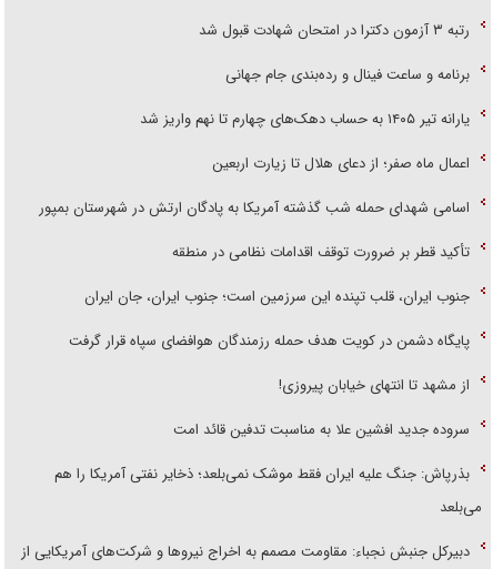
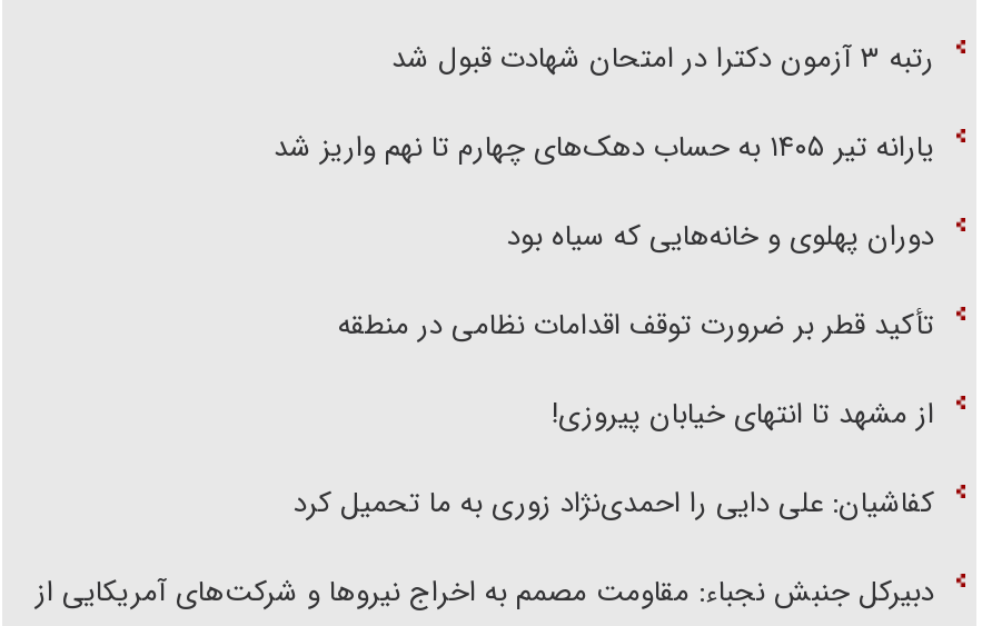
[225,63,470,87] برنامه و ساعت فینال و رده‌بندی جام جهانی -> none
[39,152,470,220] اعمال ماه صفر؛ از دعای هلال تا زیارت اربعین | اسامی شهدای حمله شب گذشته آمریکا به پادگان ارتش در شهرستان بمپور -> [498,214,934,260] دوران پهلوی و خانه‌هایی که سیاه بود
[69,285,470,353] جنوب ایران، قلب تپنده این سرزمین است؛ جنوب ایران، جان ایران | پایگاه دشمن در کویت هدف حمله رزمندگان هوافضای سپاه قرار گرفت -> none
[54,418,482,519] سروده جدید افشین علا به مناسبت تدفین قائد امت | بذرپاش: جنگ علیه ایران فقط موشک نمی‌بلعد؛ ذخایر نفتی آمریکا را هم | می‌بلعد -> [294,481,934,527] کفاشیان: علی دایی را احمدی‌نژاد زوری به ما تحمیل کرد

